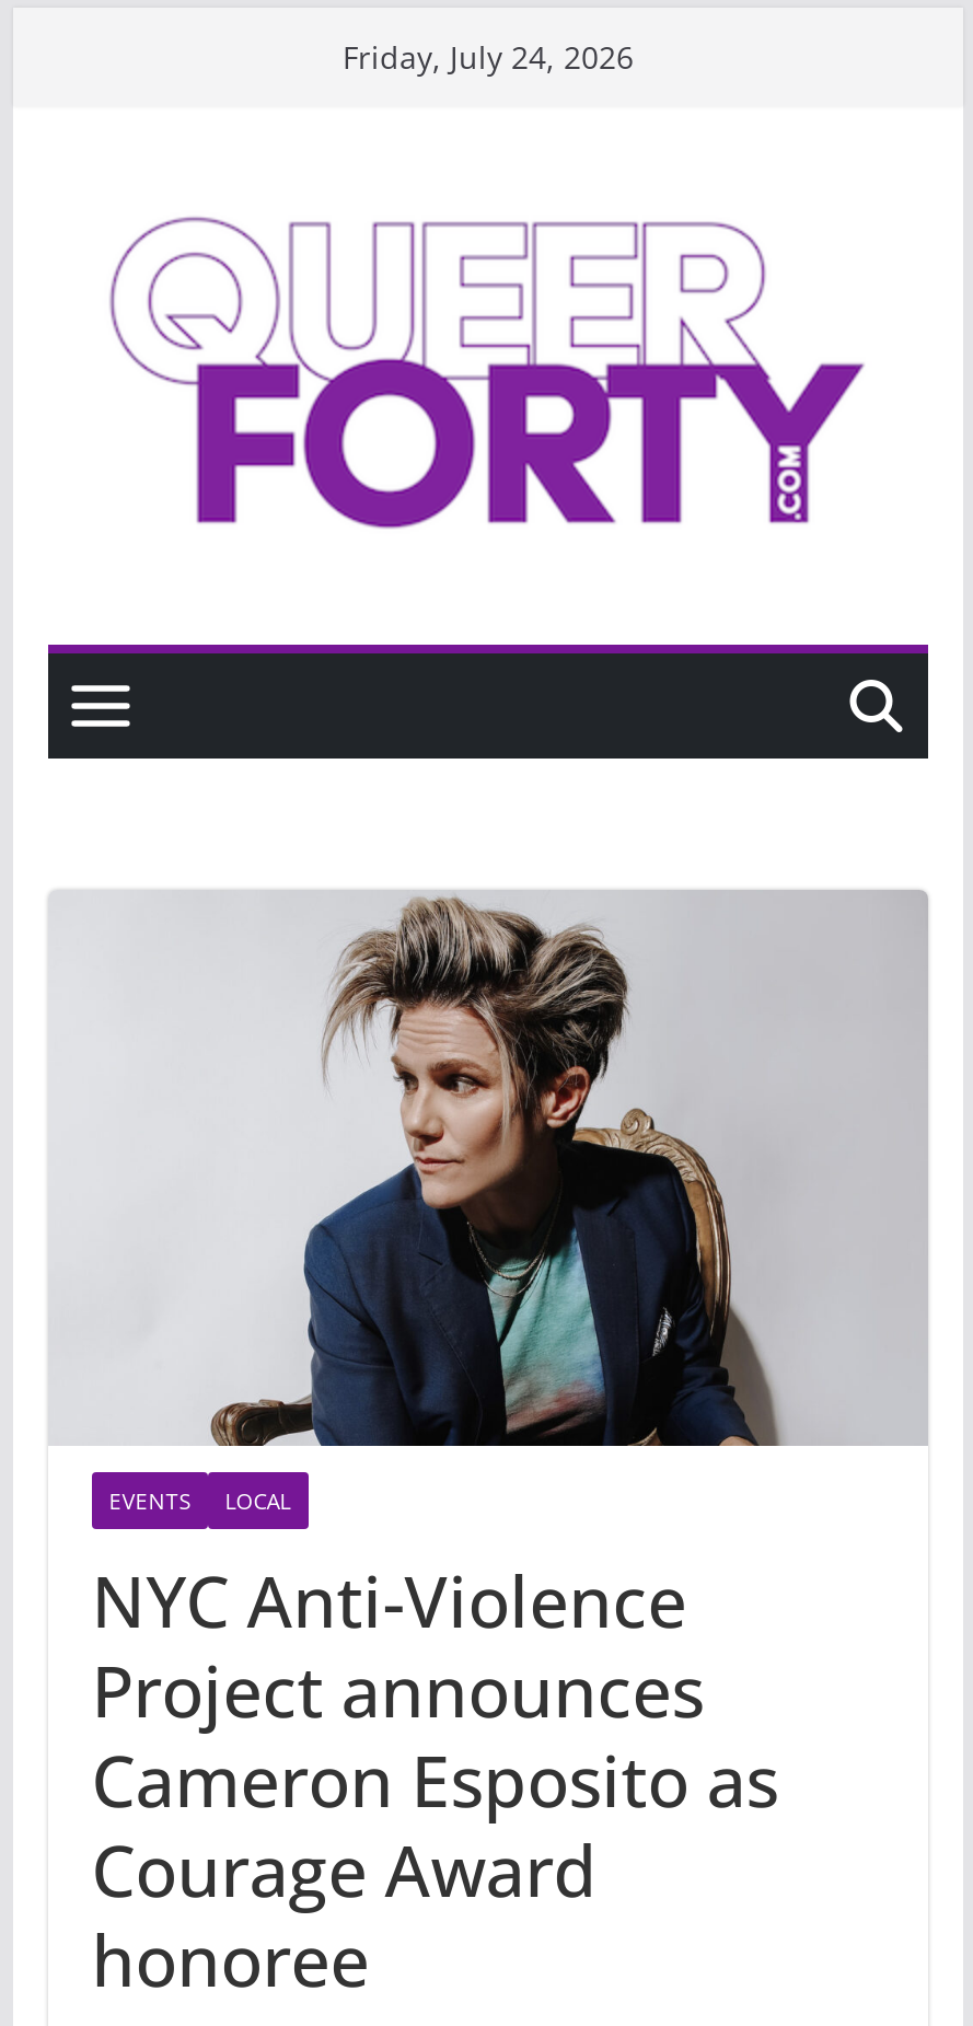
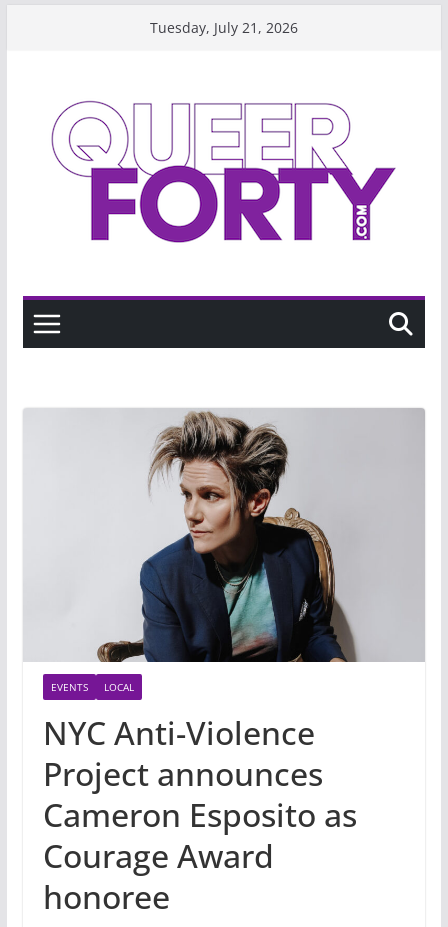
[343,36,634,78] Friday, July 24, 2026 -> [150,18,298,37] Tuesday, July 21, 2026

